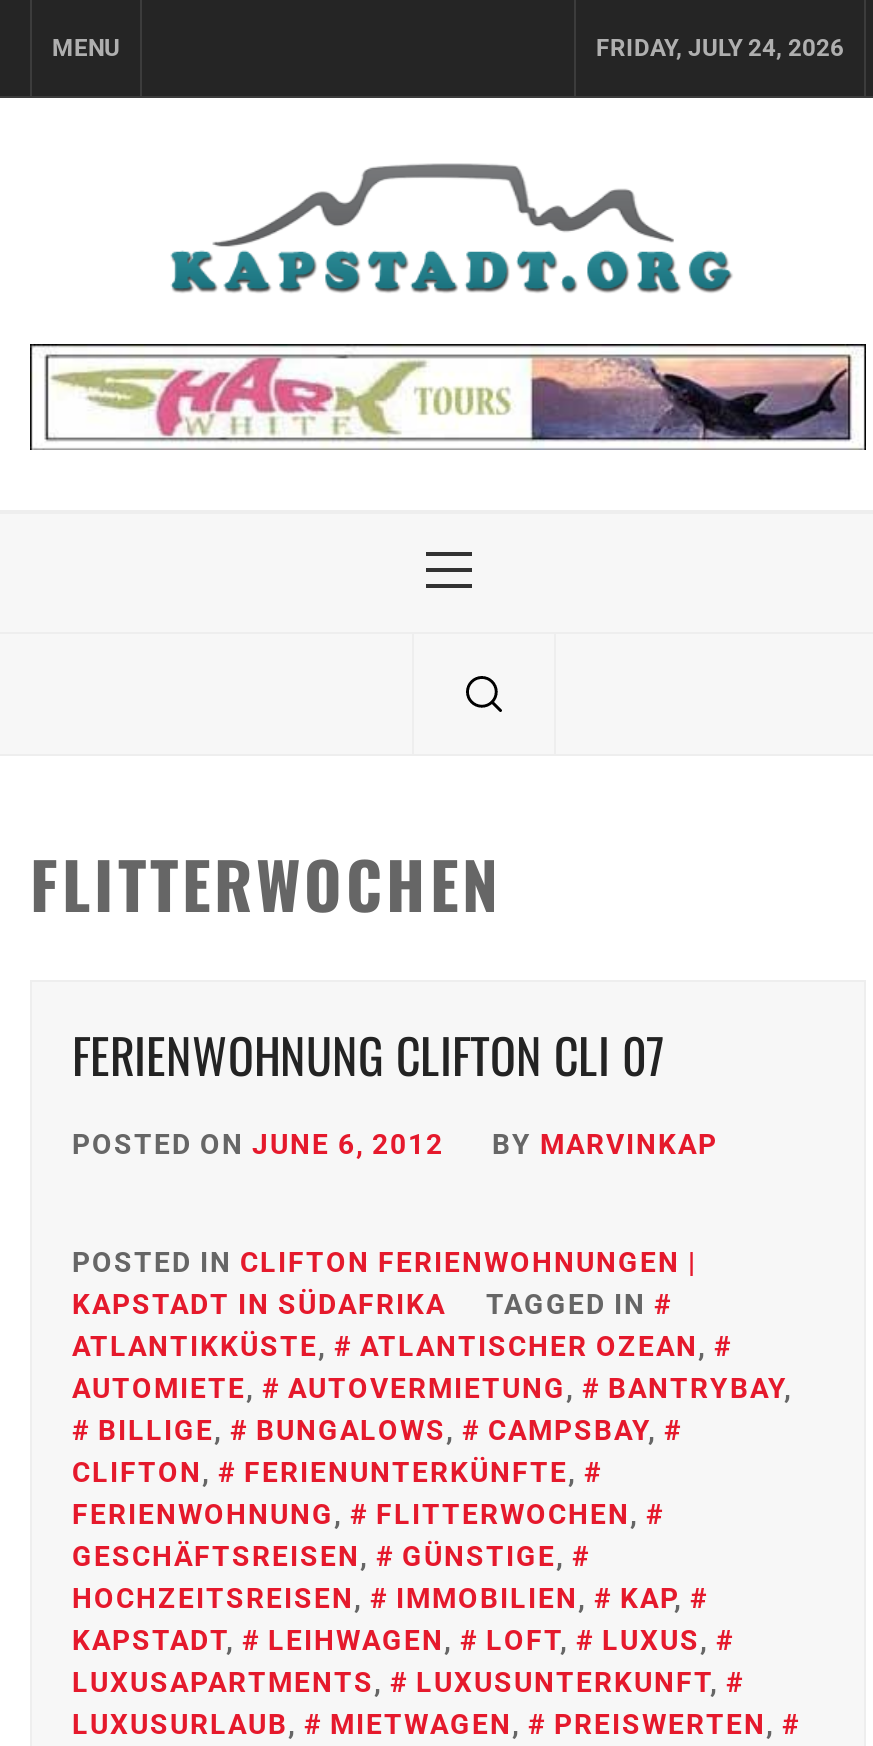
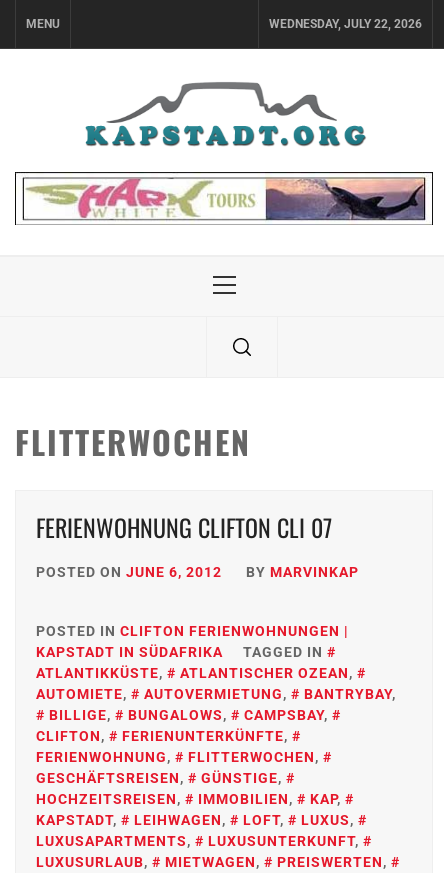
[596,34,844,62] FRIDAY, JULY 24, 2026 -> [269,17,422,31] WEDNESDAY, JULY 22, 2026

